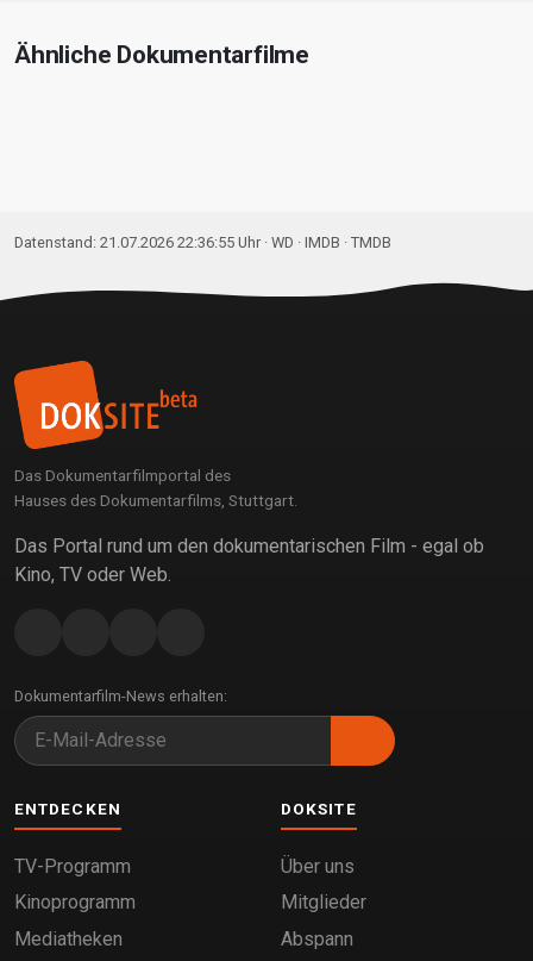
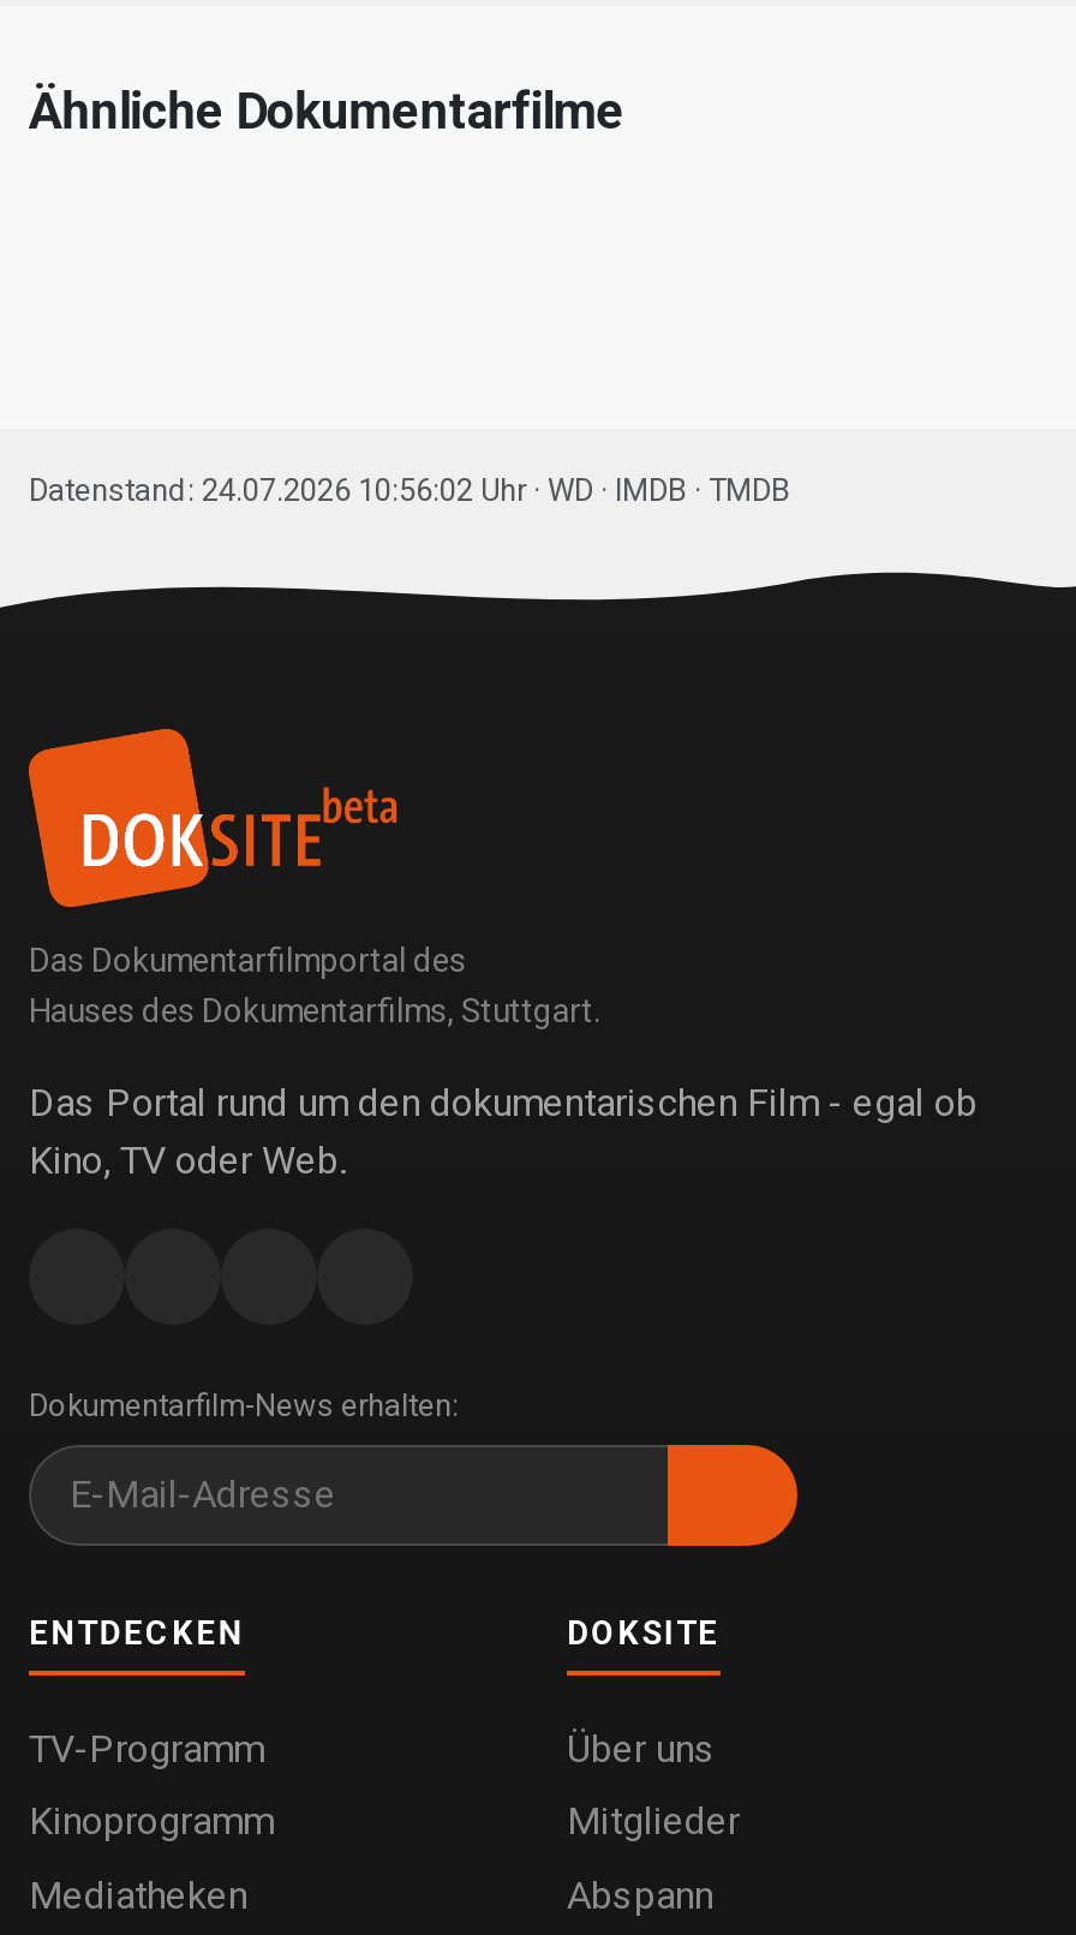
[14,233,391,251] Datenstand: 21.07.2026 22:36:55 Uhr · WD · IMDB · TMDB -> [29,471,790,507] Datenstand: 24.07.2026 10:56:02 Uhr · WD · IMDB · TMDB

